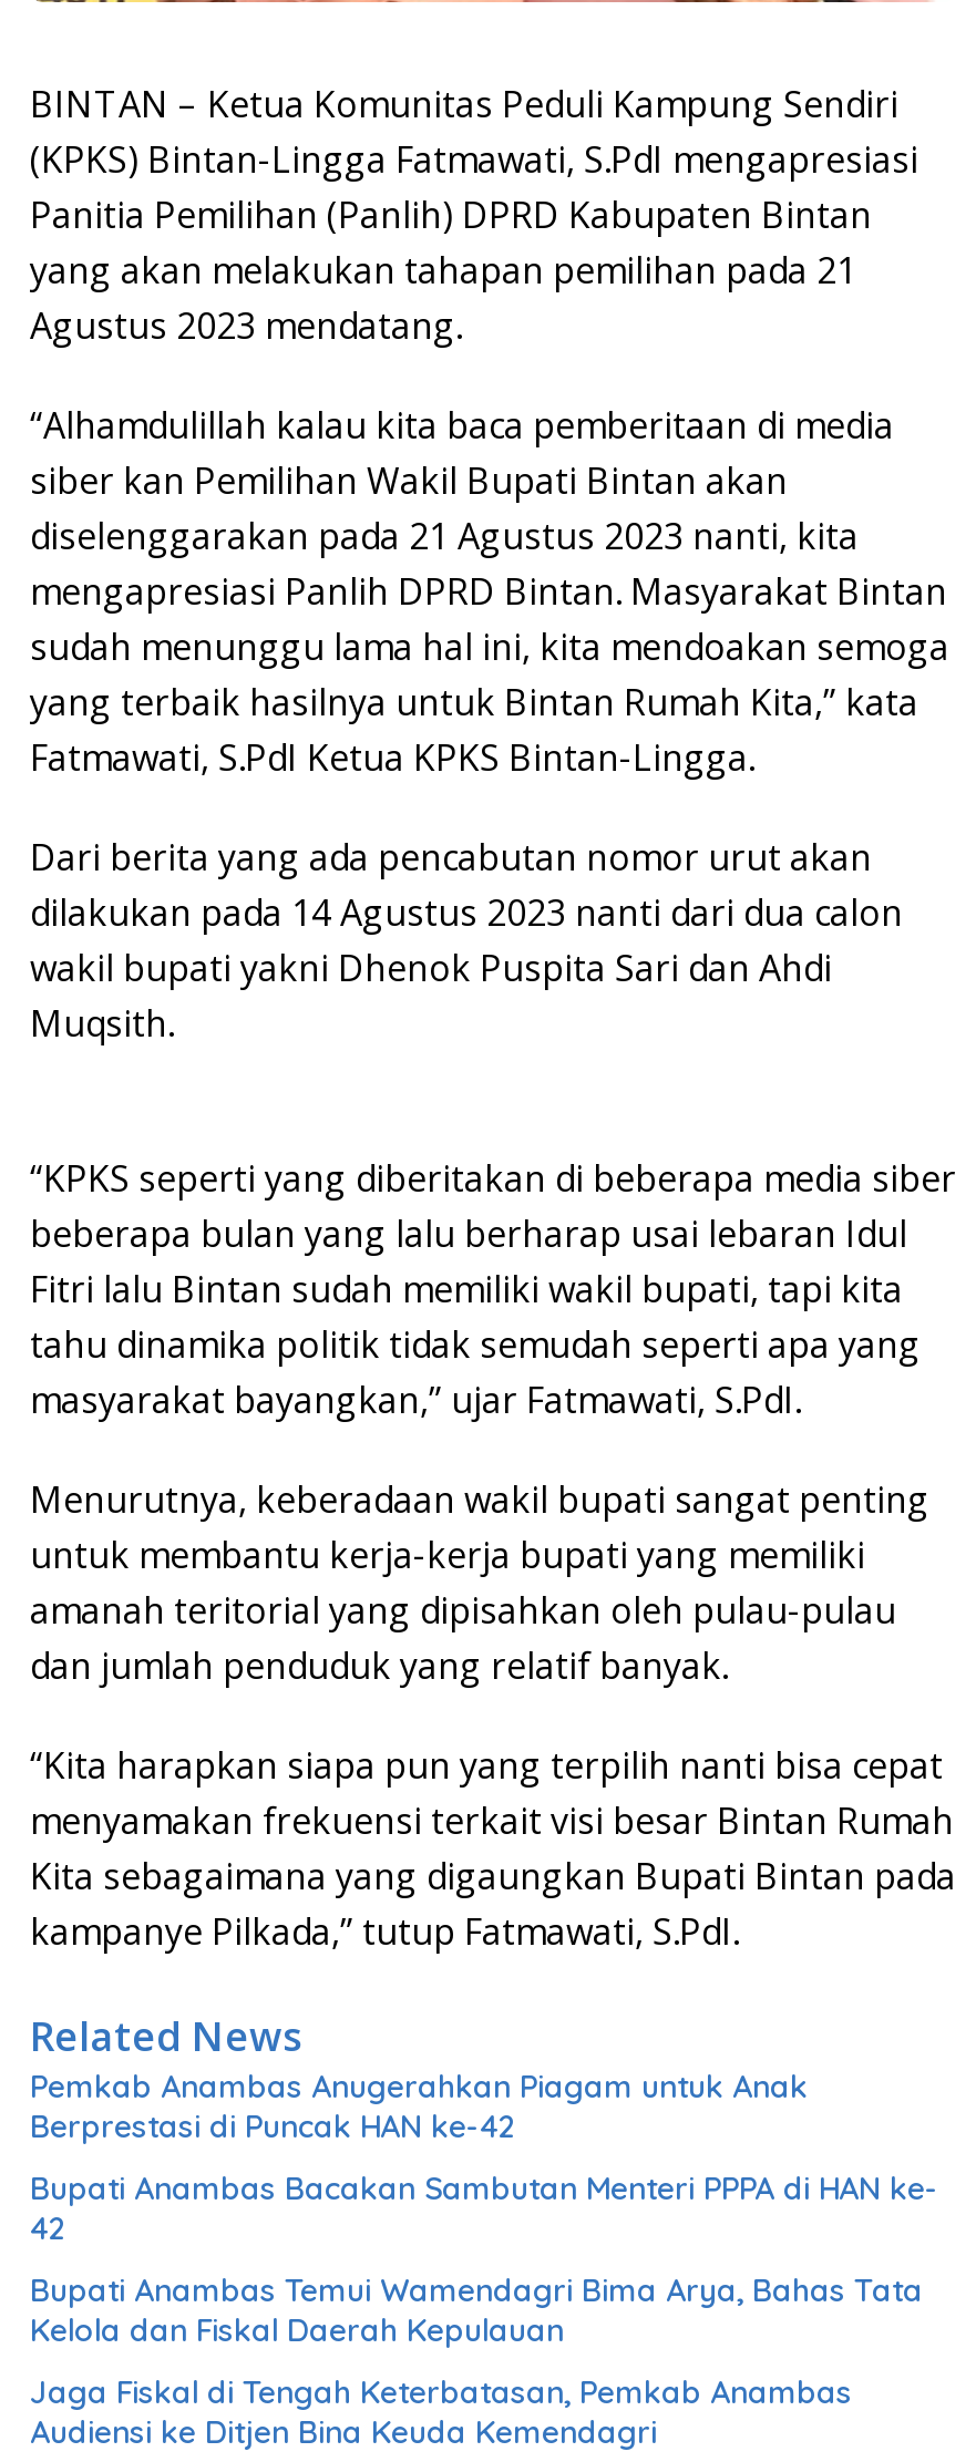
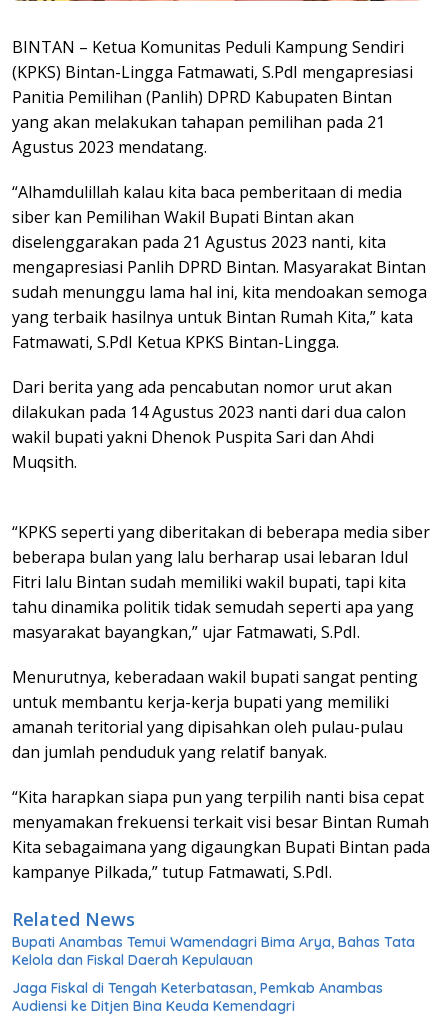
[30,2068,938,2249] Pemkab Anambas Anugerahkan Piagam untuk Anak | Berprestasi di Puncak HAN ke-42 | Bupati Anambas Bacakan Sambutan Menteri PPPA di HAN ke- | 42 -> none

